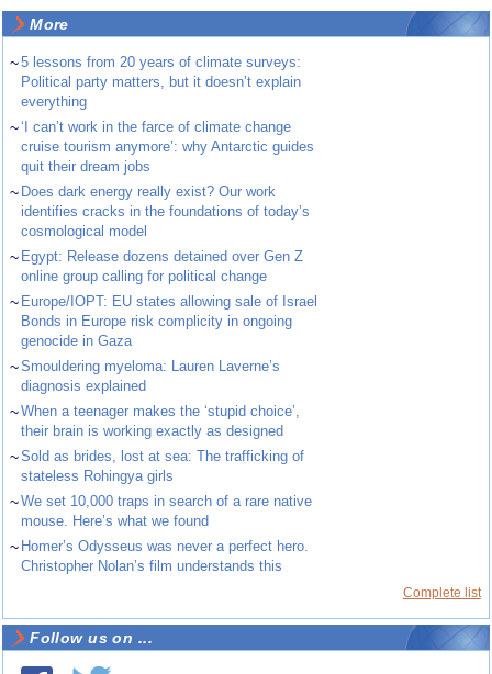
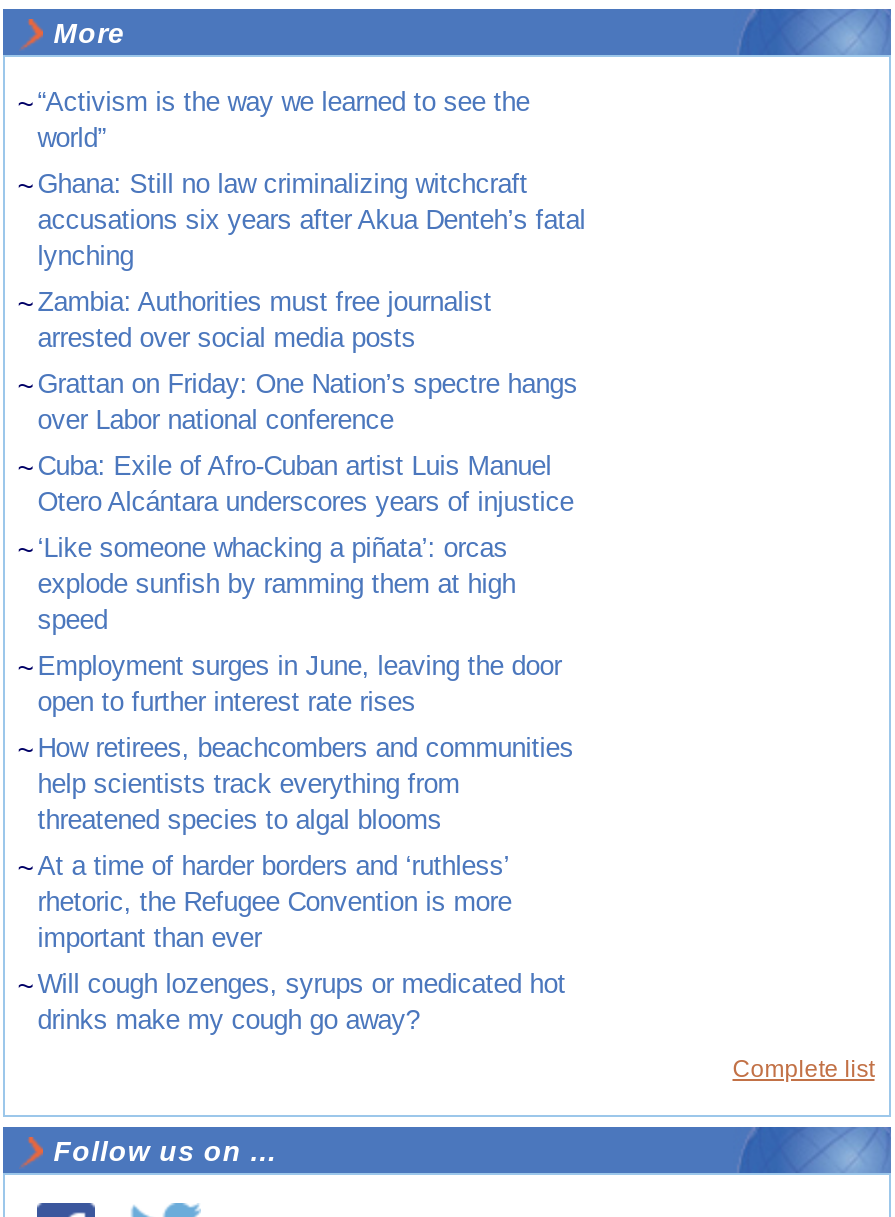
[10,54,301,110] ~ 5 lessons from 20 years of climate surveys: | Political party matters, but it doesn’t explain | everything -> [17,88,529,154] ~ “Activism is the way we learned to see the | world”
[10,119,314,175] ~ ‘I can’t work in the farce of climate change | cruise tourism anymore’: why Antarctic guides | quit their dream jobs -> [17,170,585,272] ~ Ghana: Still no law criminalizing witchcraft | accusations six years after Akua Denteh’s fatal | lynching
[10,184,310,240] ~ Does dark energy really exist? Our work | identifies cracks in the foundations of today’s | cosmological model -> [17,288,491,354] ~ Zambia: Authorities must free journalist | arrested over social media posts
[10,249,303,285] ~ Egypt: Release dozens detained over Gen Z | online group calling for political change -> [17,370,577,436] ~ Grattan on Friday: One Nation’s spectre hangs | over Labor national conference
[10,294,318,350] ~ Europe/IOPT: EU states allowing sale of Israel | Bonds in Europe risk complicity in ongoing | genocide in Gaza -> [17,452,573,518] ~ Cuba: Exile of Afro-Cuban artist Luis Manuel | Otero Alcántara underscores years of injustice
[10,358,280,395] ~ Smouldering myeloma: Lauren Laverne’s | diagnosis explained -> [17,534,515,636] ~ ‘Like someone whacking a piñata’: orcas | explode sunfish by ramming them at high | speed
[10,403,300,440] ~ When a teenager makes the ‘stupid choice’, | their brain is working exactly as designed -> [17,652,561,718] ~ Employment surges in June, leaving the door | open to further interest rate rises
[10,448,304,485] ~ Sold as brides, lost at sea: The trafficking of | stateless Rohingya girls -> [17,734,573,836] ~ How retirees, beachcombers and communities | help scientists track everything from | threatened species to algal blooms
[10,493,312,530] ~ We set 10,000 traps in search of a rare native | mouse. Here’s what we found -> [17,852,511,954] ~ At a time of harder borders and ‘ruthless’ | rhetoric, the Refugee Convention is more | important than ever
[10,538,309,575] ~ Homer’s Odysseus was never a perfect hero. | Christopher Nolan’s film understands this -> [17,970,565,1036] ~ Will cough lozenges, syrups or medicated hot | drinks make my cough go away?

